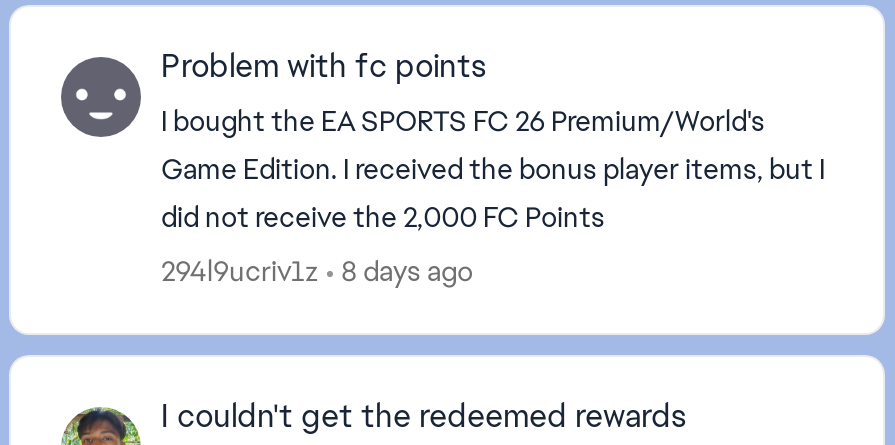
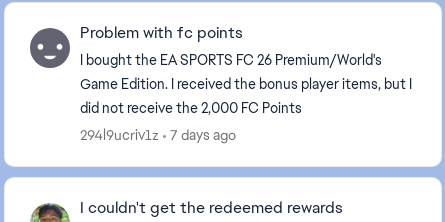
[161,253,473,289] 294l9ucriv1z 8 days ago -> [80,126,236,144] 294l9ucriv1z 7 days ago

